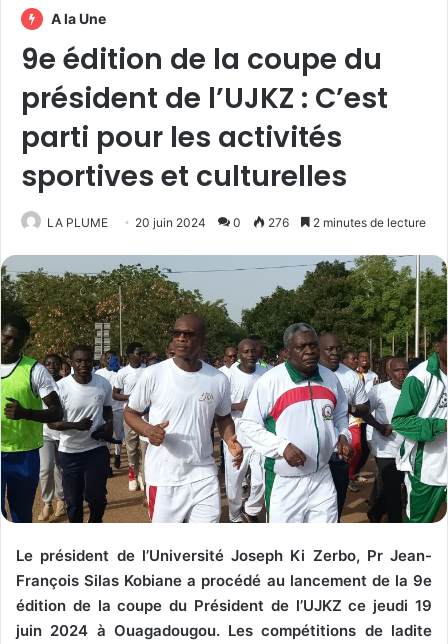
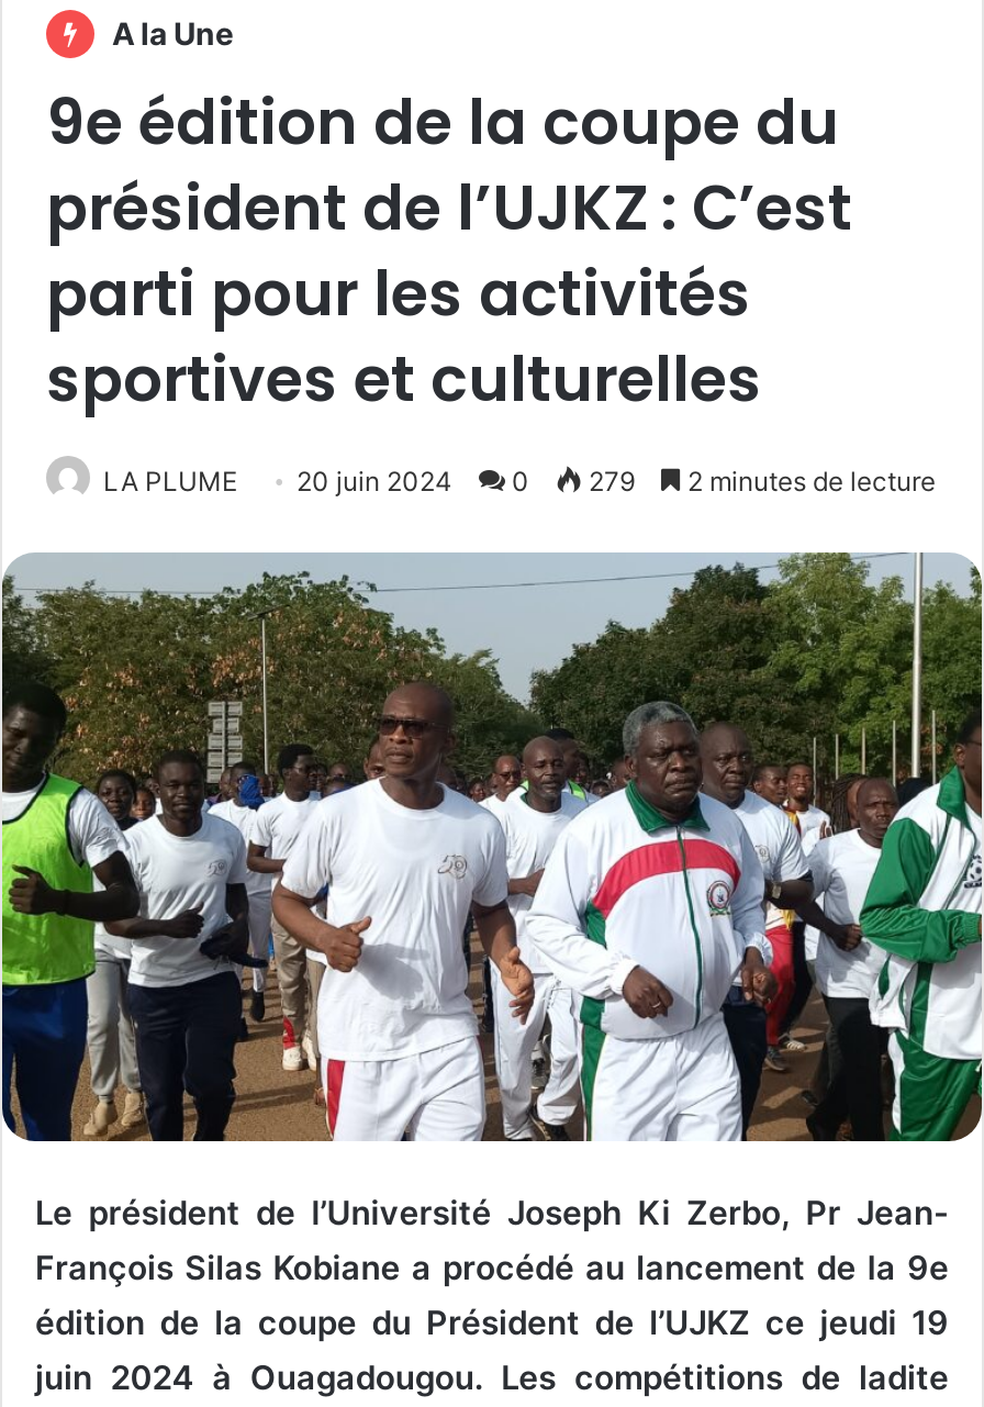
[47,215,426,230] LA PLUME 20 juin 2024 0 276 2 minutes de lecture -> [103,464,936,497] LA PLUME 20 juin 2024 0 279 2 minutes de lecture

